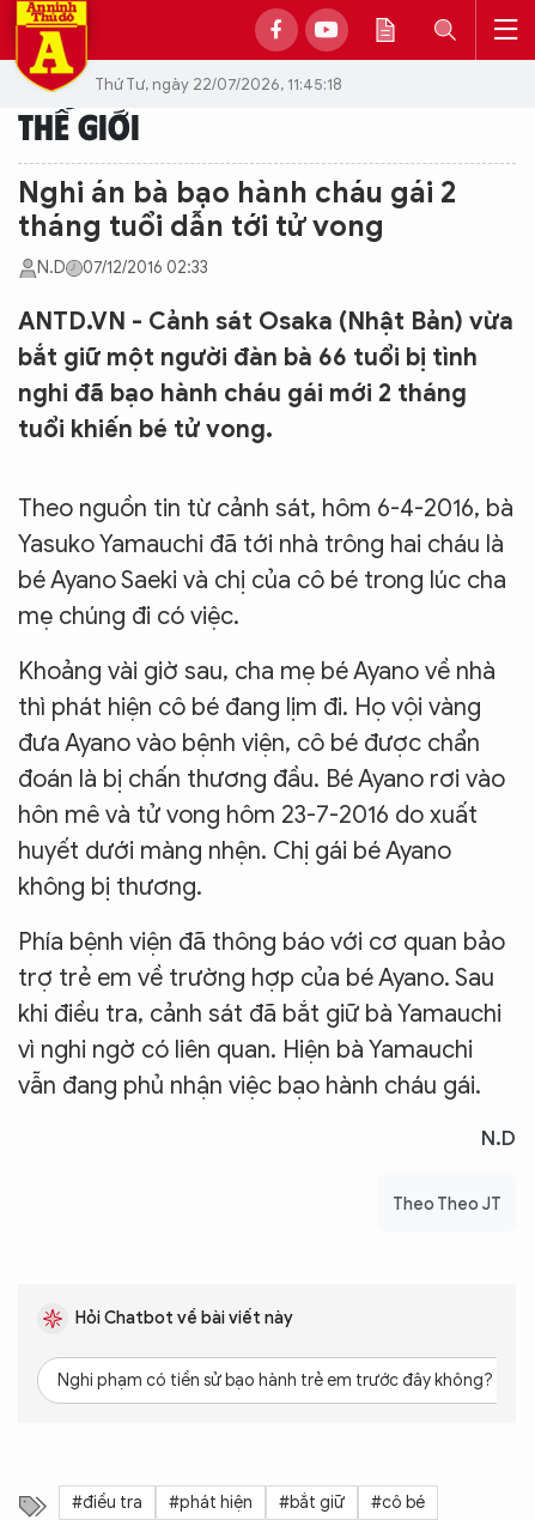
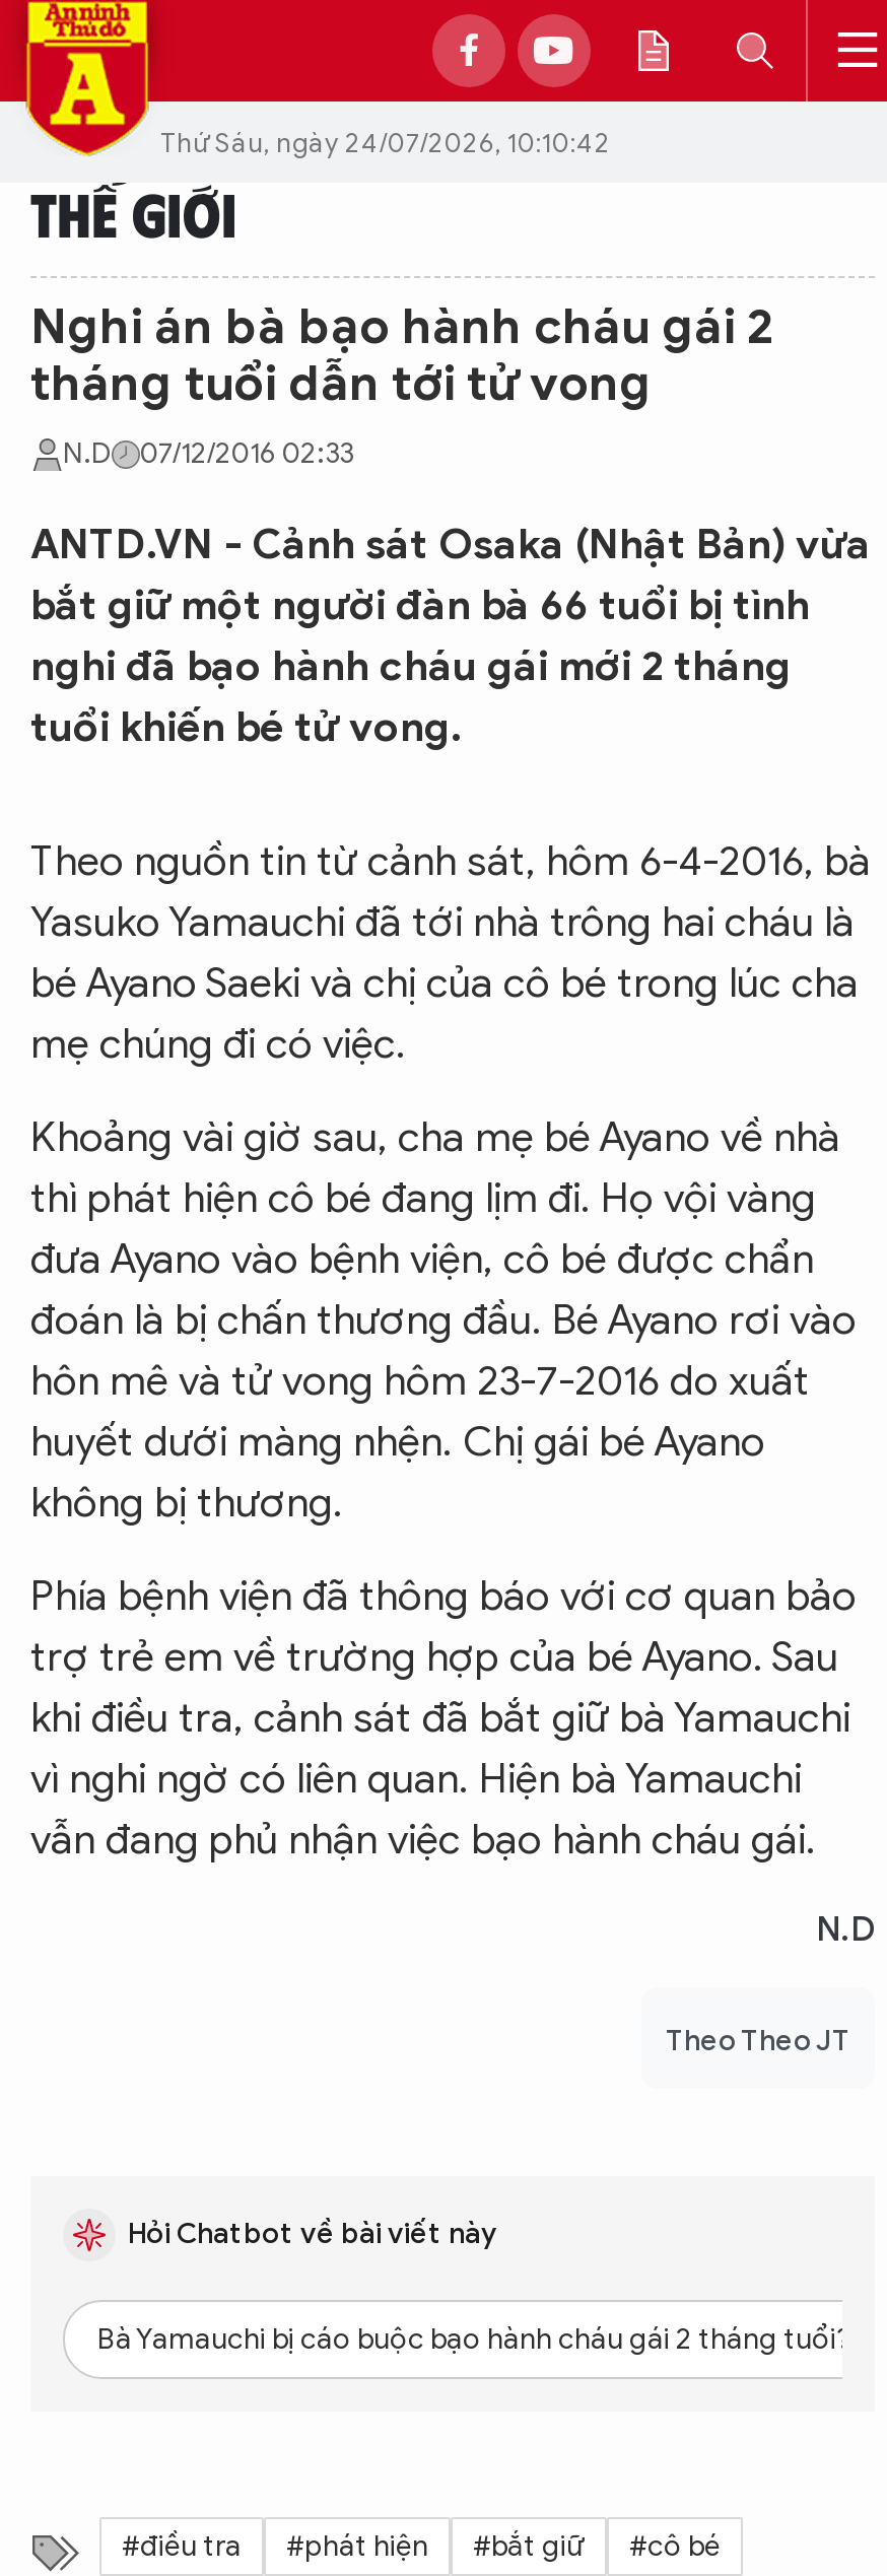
[95,74,342,94] Thứ Tư, ngày 22/07/2026, 11:45:18 -> [160,125,611,159] Thứ Sáu, ngày 24/07/2026, 10:10:42
[57,1370,493,1391] Nghi phạm có tiền sử bạo hành trẻ em trước đây không? -> [97,2322,852,2357] Bà Yamauchi bị cáo buộc bạo hành cháu gái 2 tháng tuổi?

